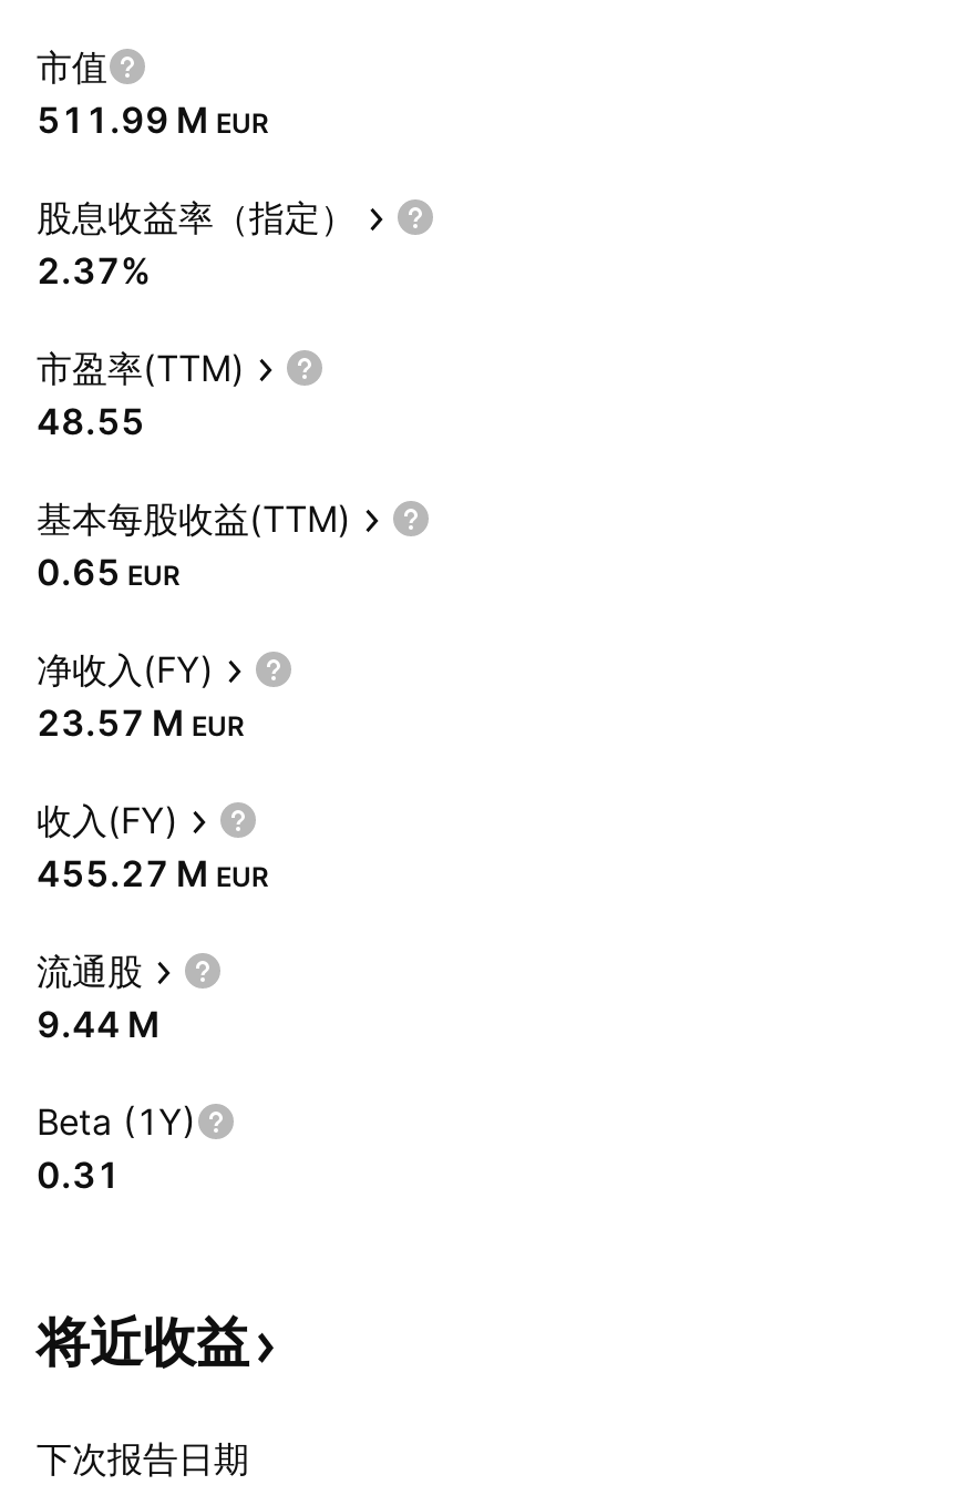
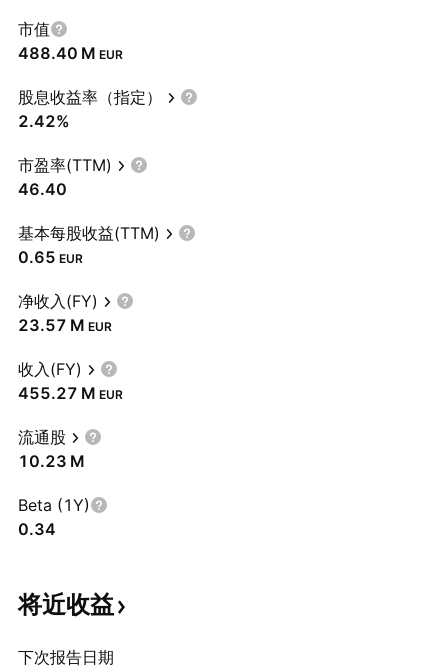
[37,98,269,142] 511.99 M EUR -> [18,43,123,63] 488.40 M EUR
[37,248,152,293] 2.37% -> [18,111,70,131] 2.42%
[37,399,145,443] 48.55 -> [18,179,67,199] 46.40
[37,1002,161,1046] 9.44 M -> [18,451,85,471] 10.23 M
[37,1153,121,1197] 0.31 -> [18,519,56,539] 0.34

